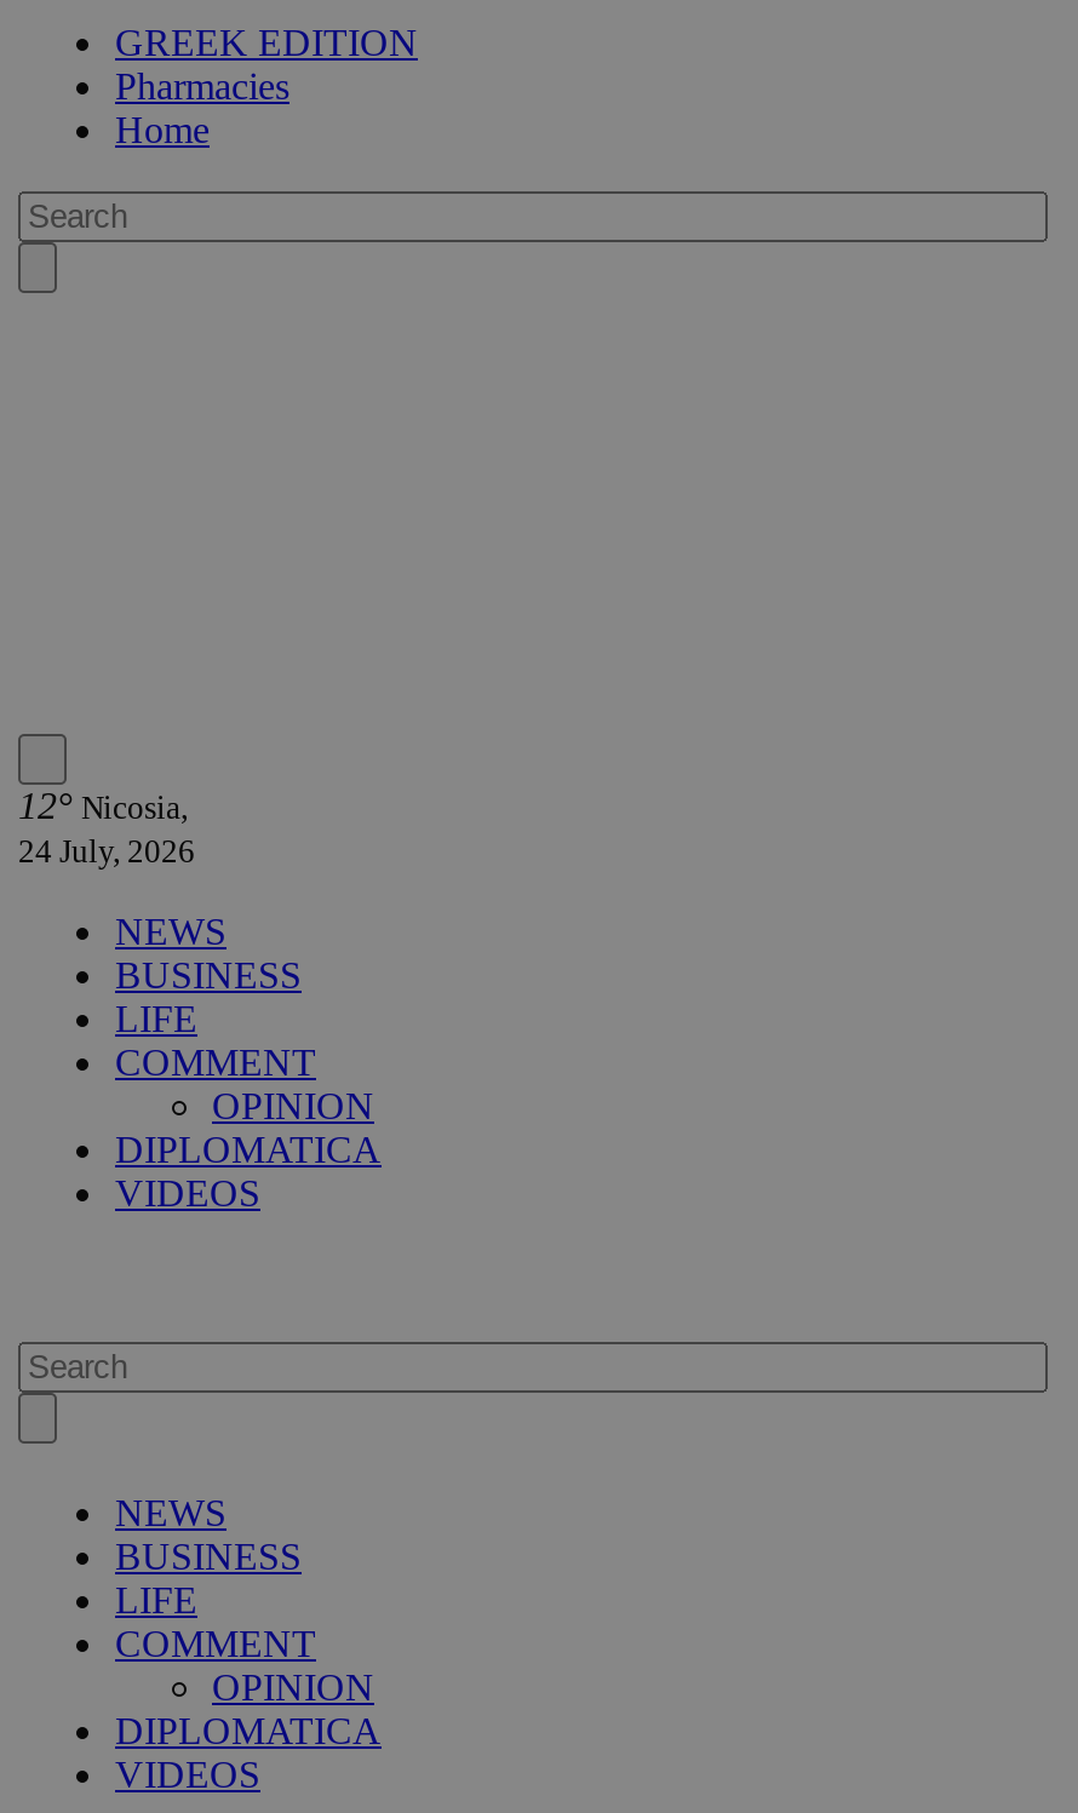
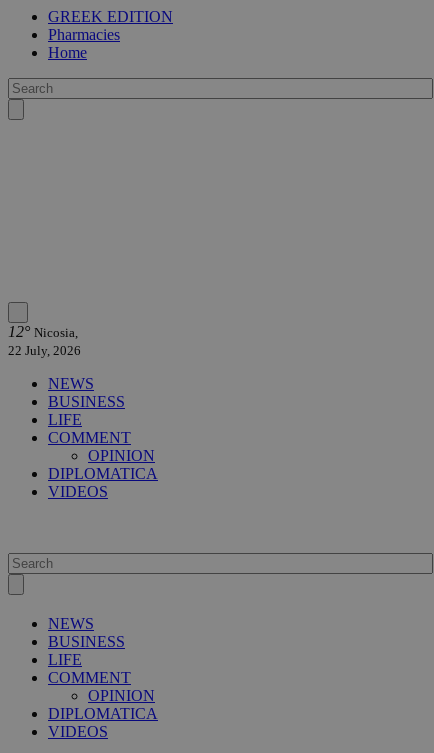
[18,834,195,871] 24 July, 2026 -> [8,343,81,358] 22 July, 2026

